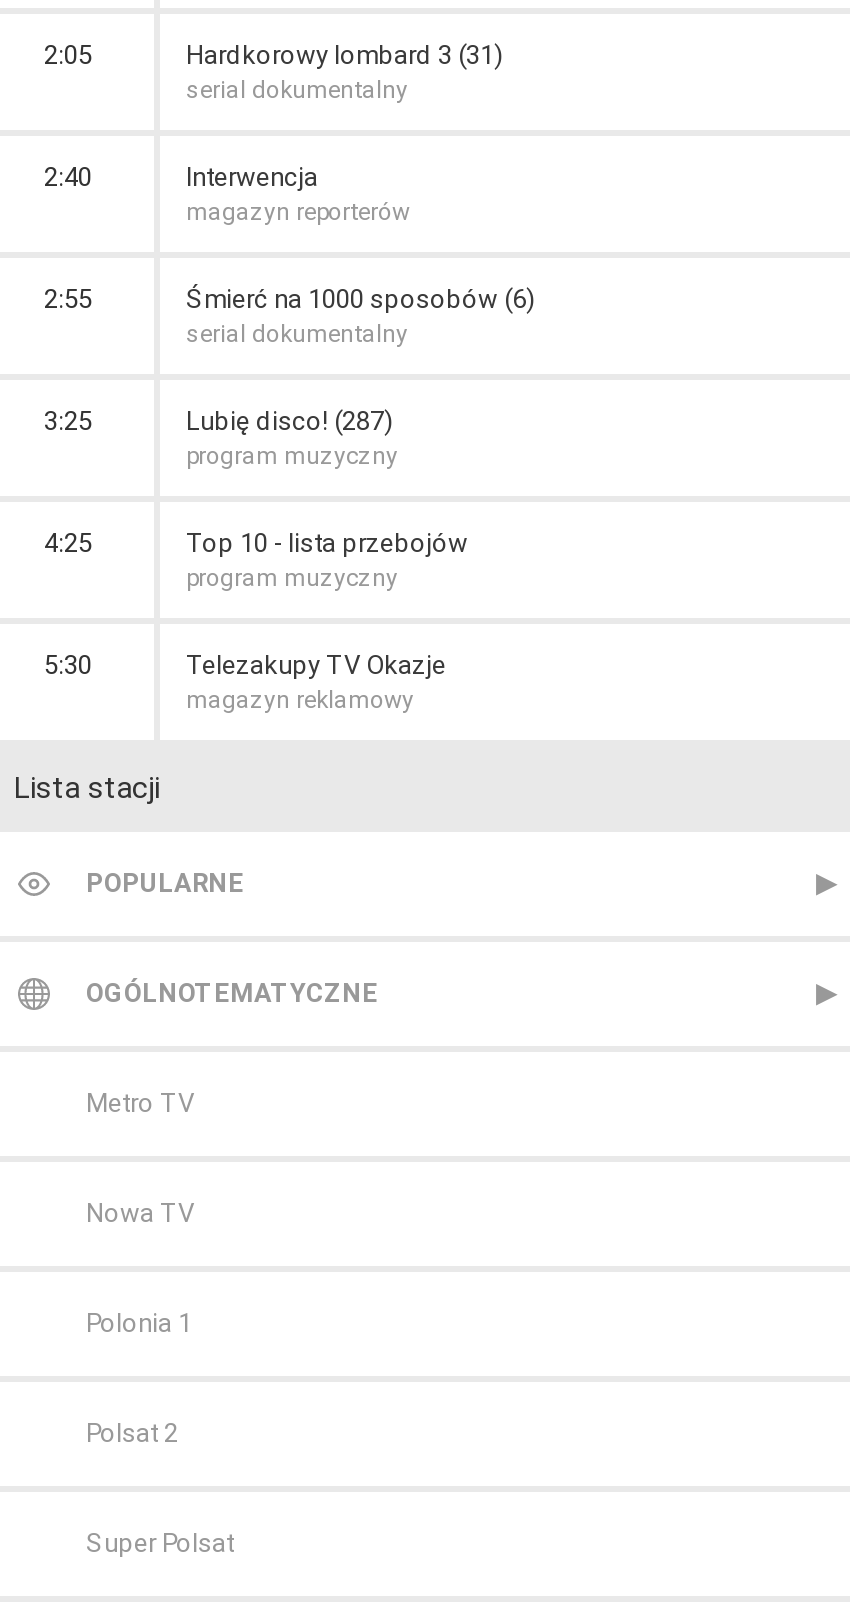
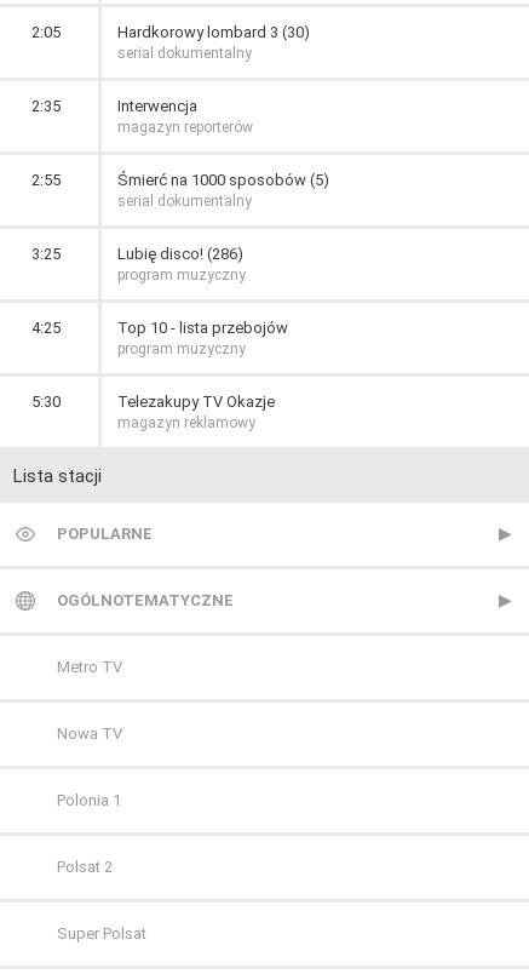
[186,40,504,70] Hardkorowy lombard 3 (31) -> [117,23,310,41] Hardkorowy lombard 3 (30)
[44,162,92,192] 2:40 -> [31,97,61,115] 2:35
[186,284,536,314] Śmierć na 1000 sposobów (6) -> [117,171,329,189] Śmierć na 1000 sposobów (5)
[186,406,394,436] Lubię disco! (287) -> [117,245,243,263] Lubię disco! (286)

